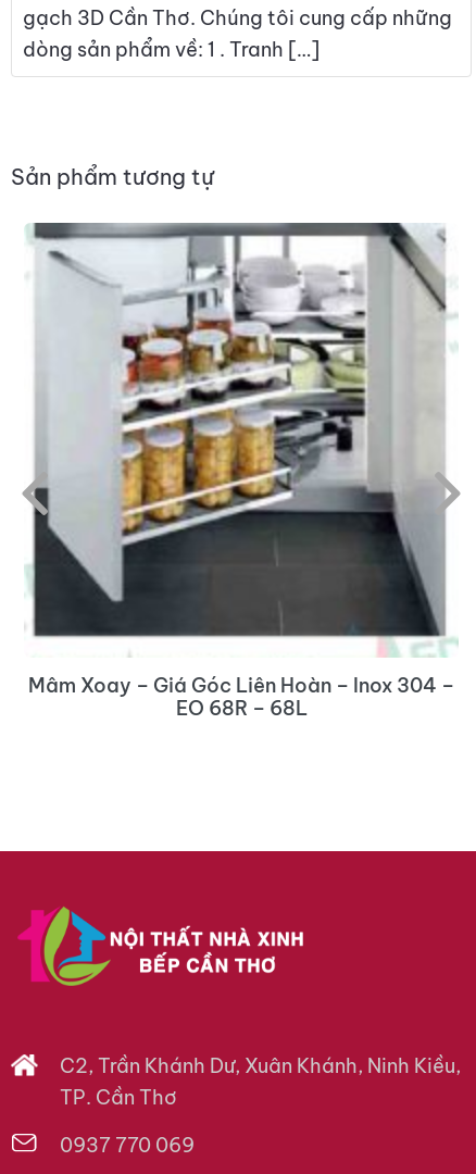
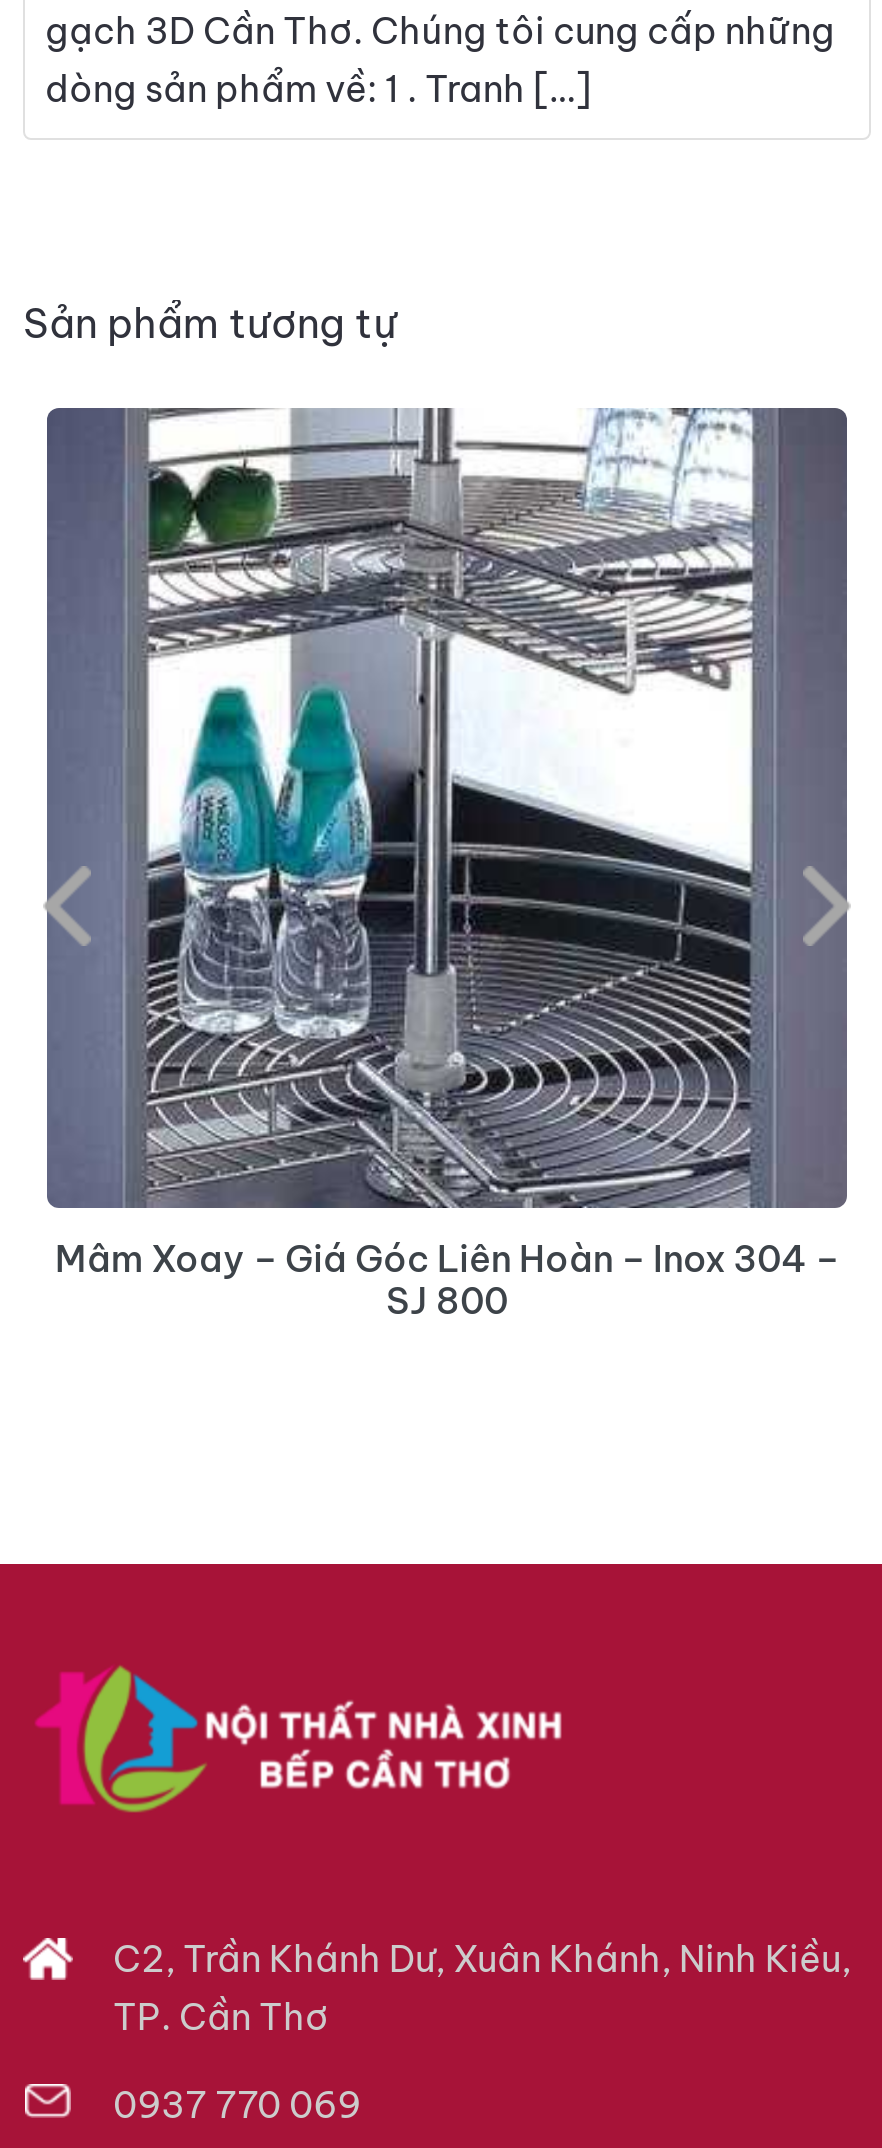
[24,222,459,720] [image] | EO 68R – 68L -> [45,405,849,1325] [image] | SJ 800

